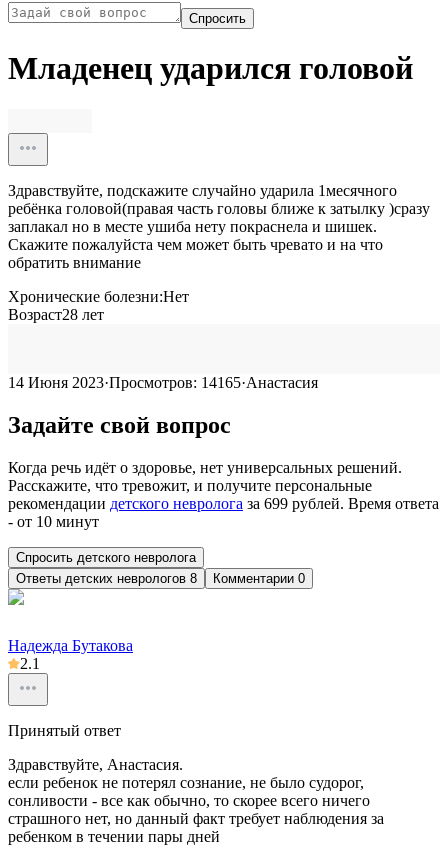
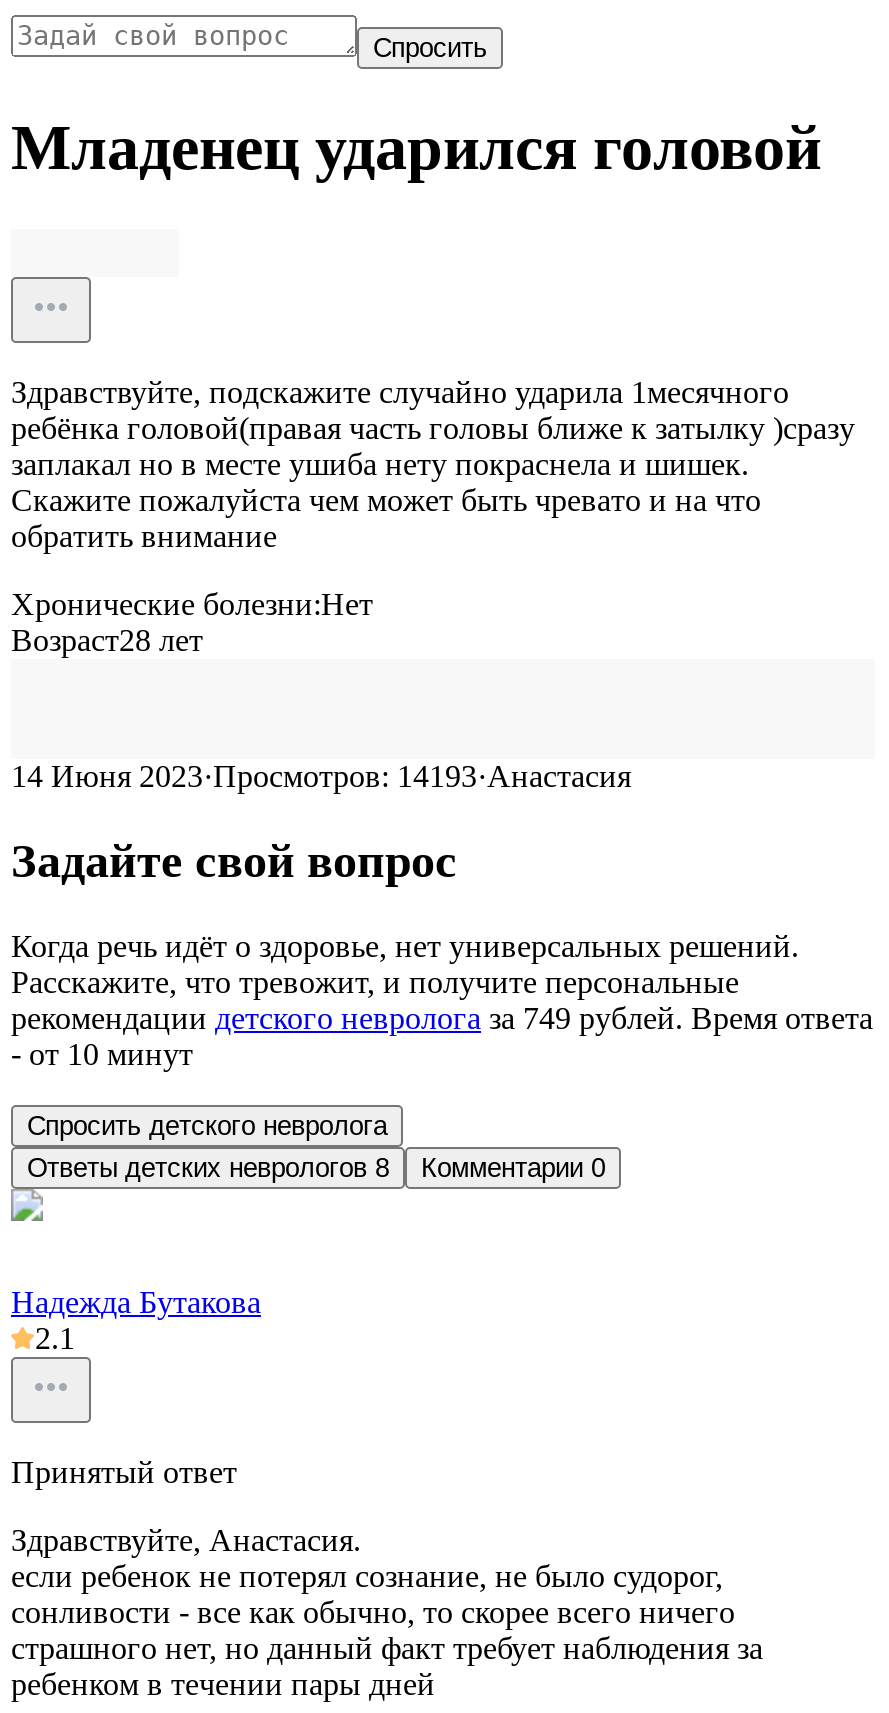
[8,374,318,391] 14 Июня 2023·Просмотров: 14165 · Анастасия -> [11,759,631,793] 14 Июня 2023·Просмотров: 14193 · Анастасия
[8,495,439,512] рекомендации детского невролога за 699 рублей. Время ответа -> [11,1000,873,1034] рекомендации детского невролога за 749 рублей. Время ответа

